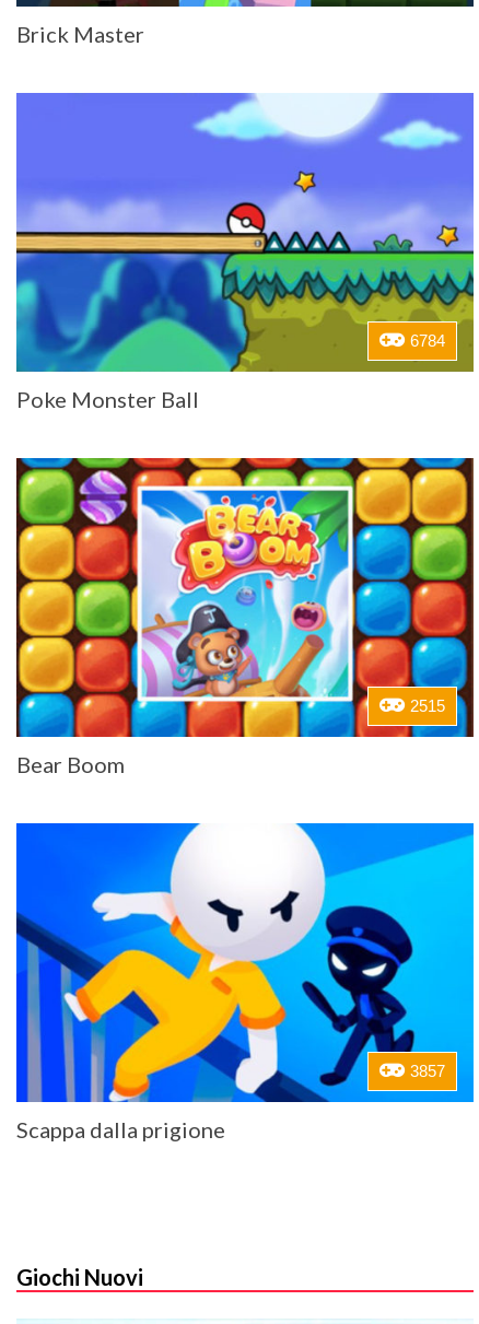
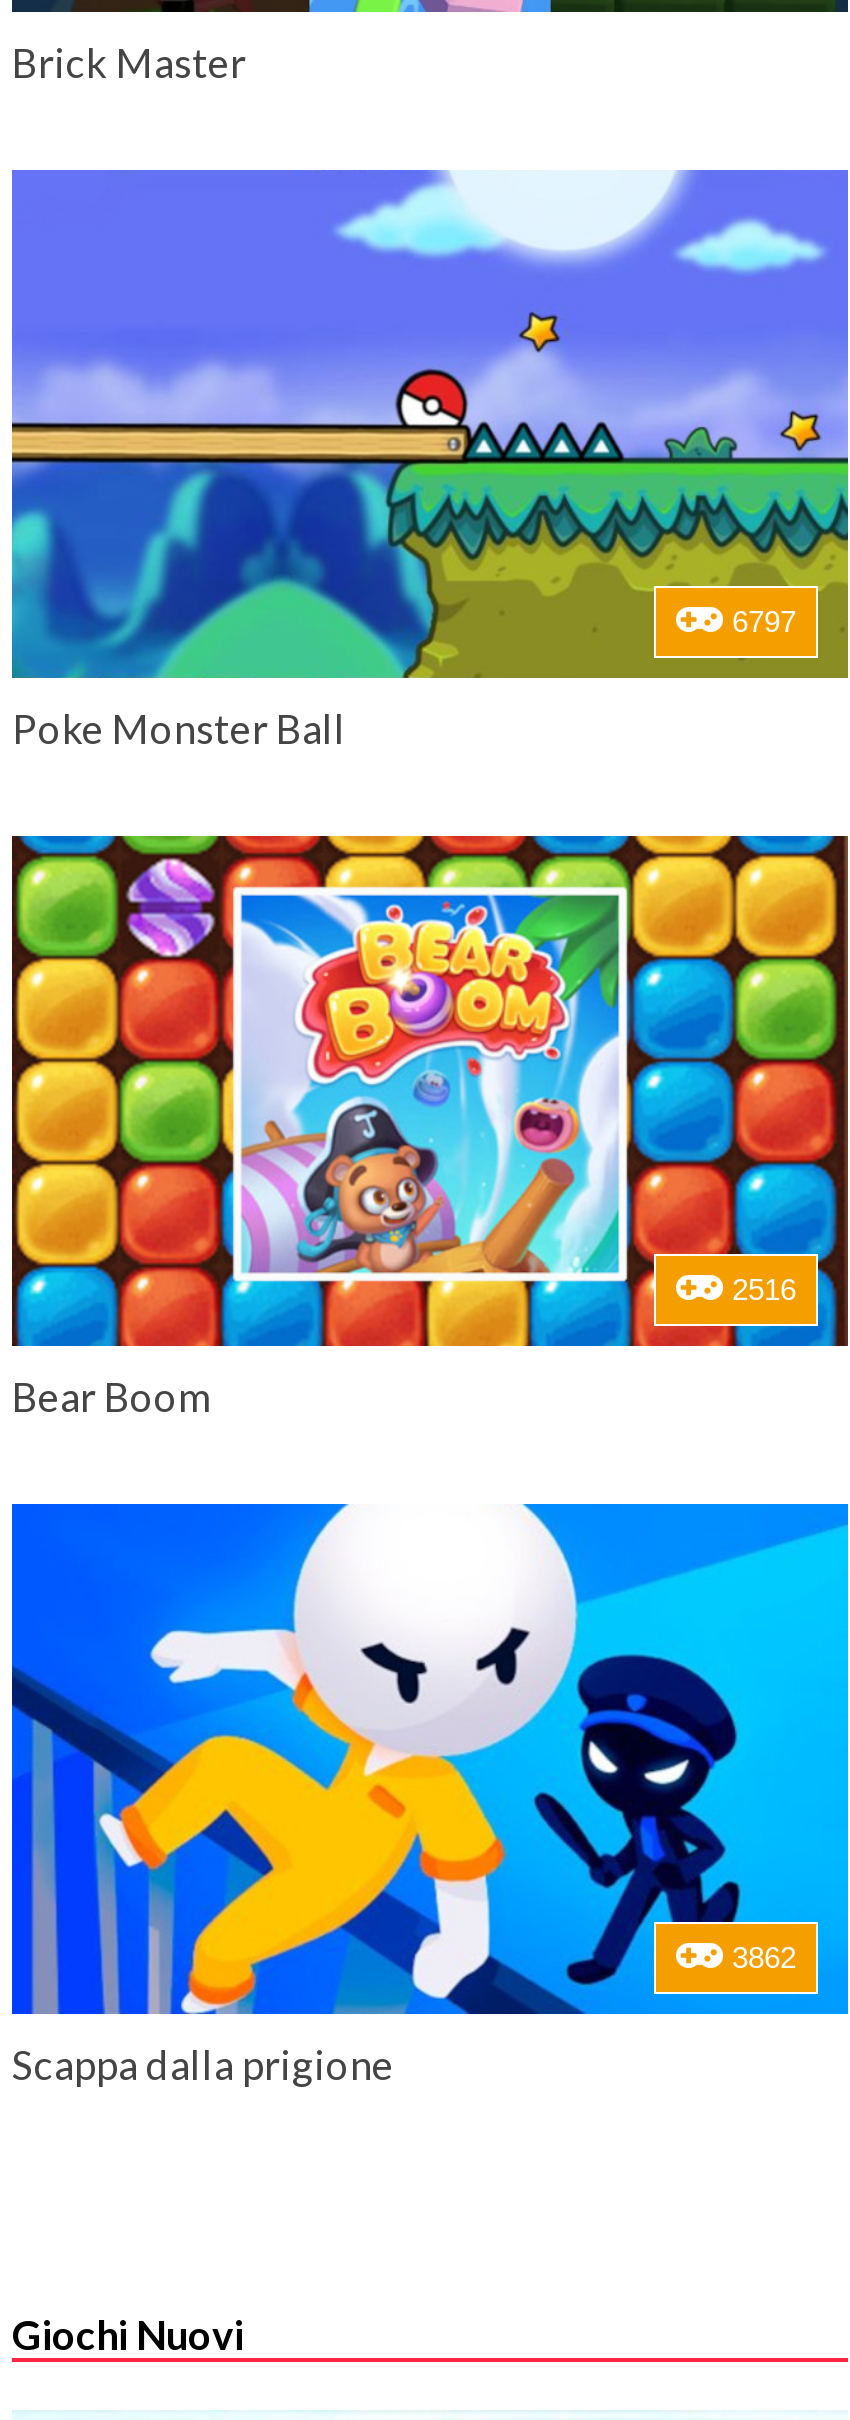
[410,331,445,350] 6784 -> [732,605,796,639] 6797
[410,696,445,715] 2515 -> [732,1273,796,1307] 2516
[410,1061,445,1080] 3857 -> [732,1940,796,1974] 3862

